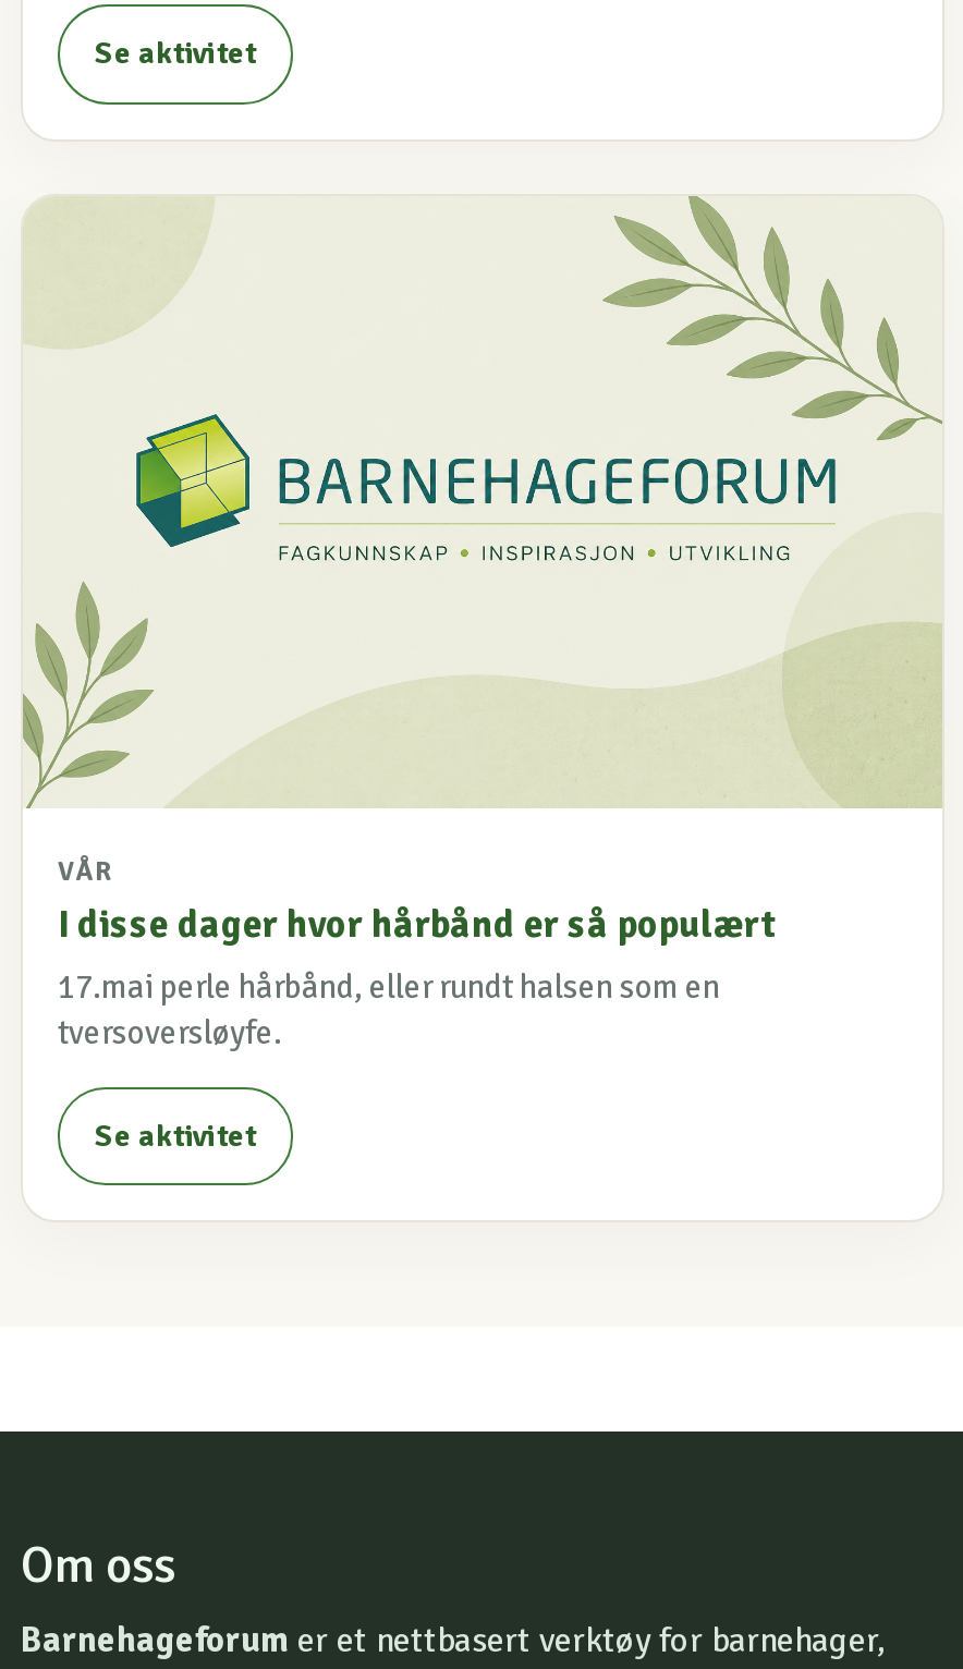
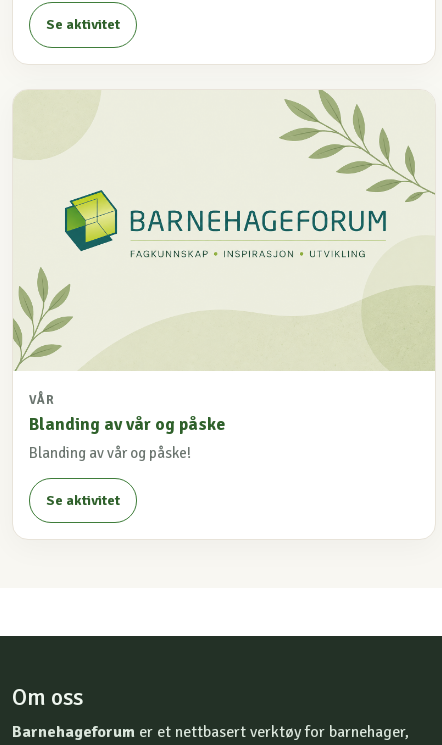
[58,901,775,1053] I disse dager hvor hårbånd er så populært | 17.mai perle hårbånd, eller rundt halsen som en | tversoversløyfe. -> [29,413,225,462] Blanding av vår og påske | Blanding av vår og påske!

